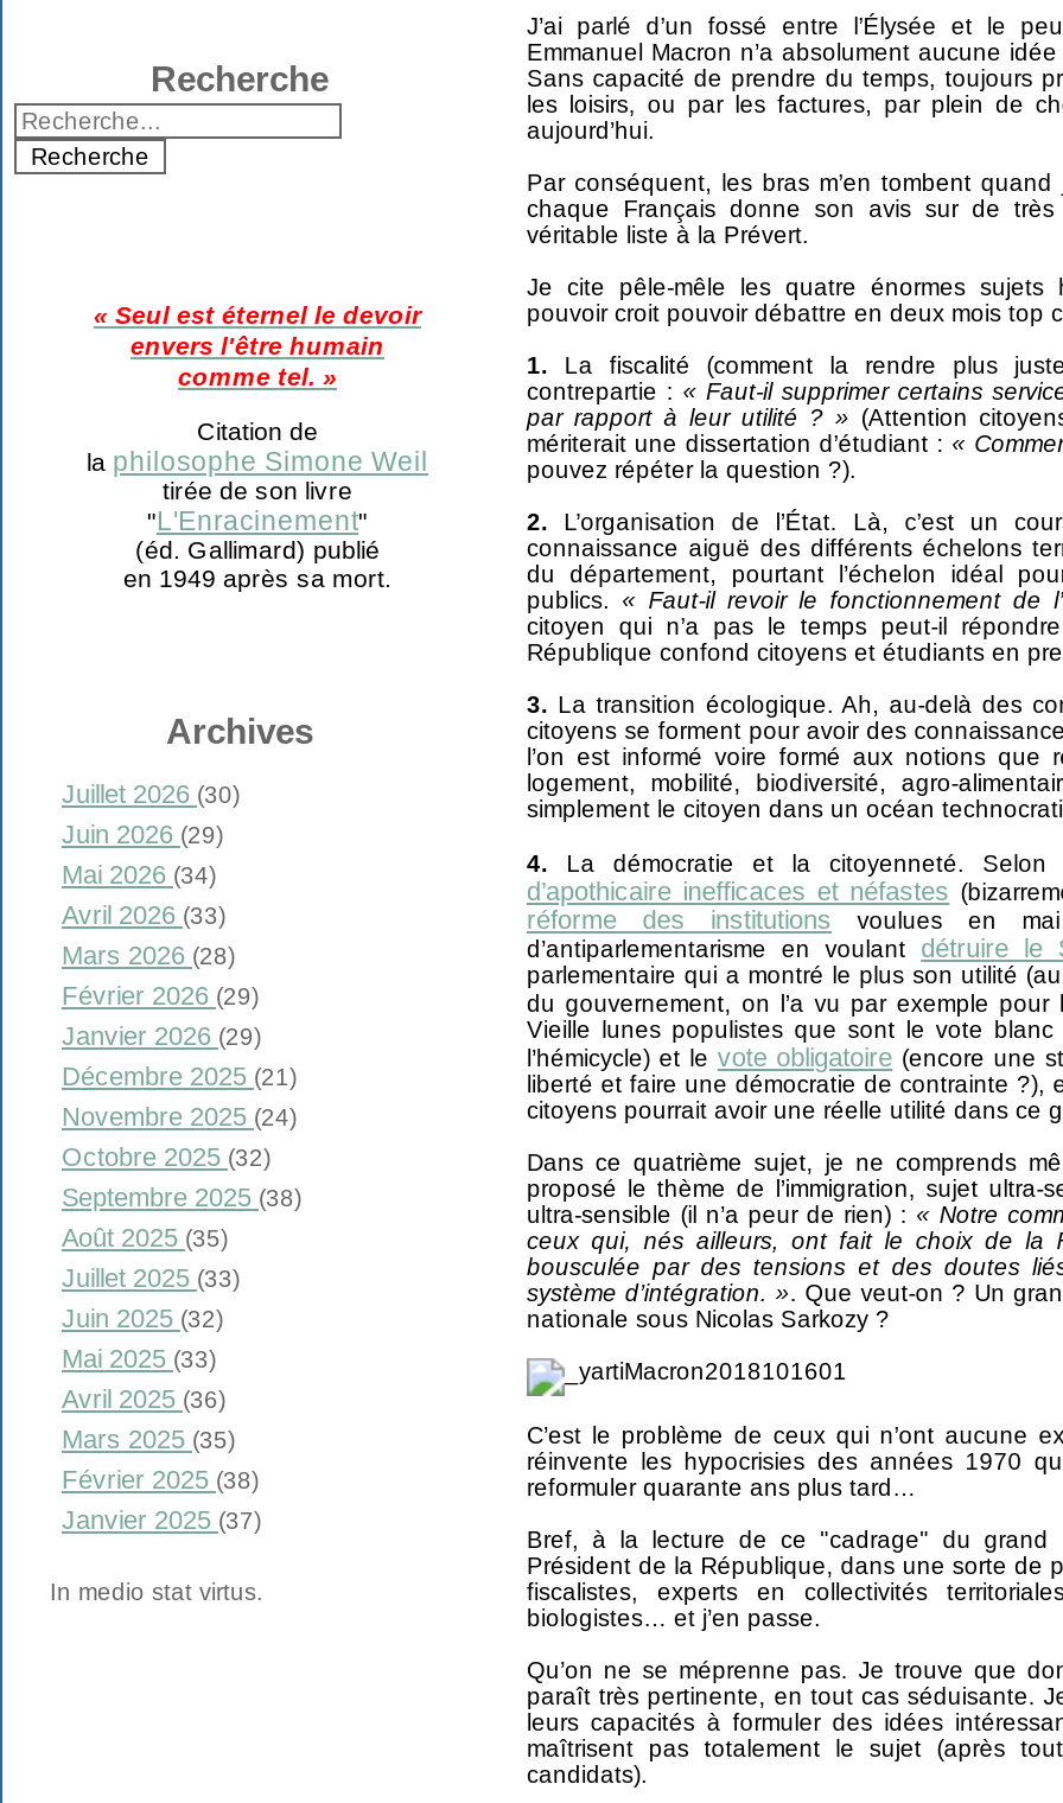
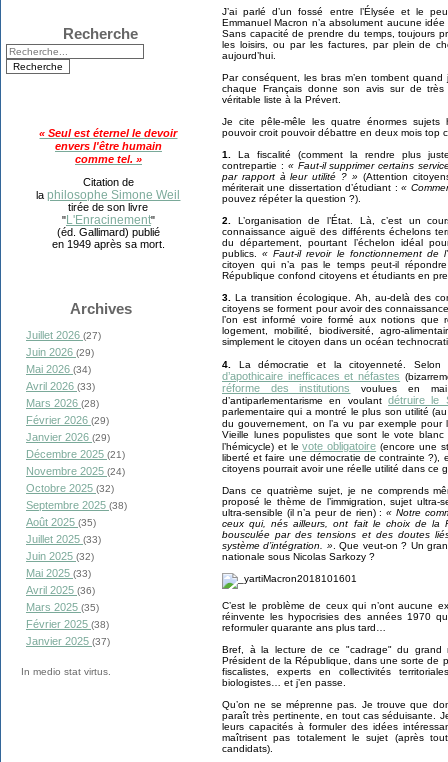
[62,779,240,808] Juillet 2026 (30) -> [26,329,101,341] Juillet 2026 (27)

